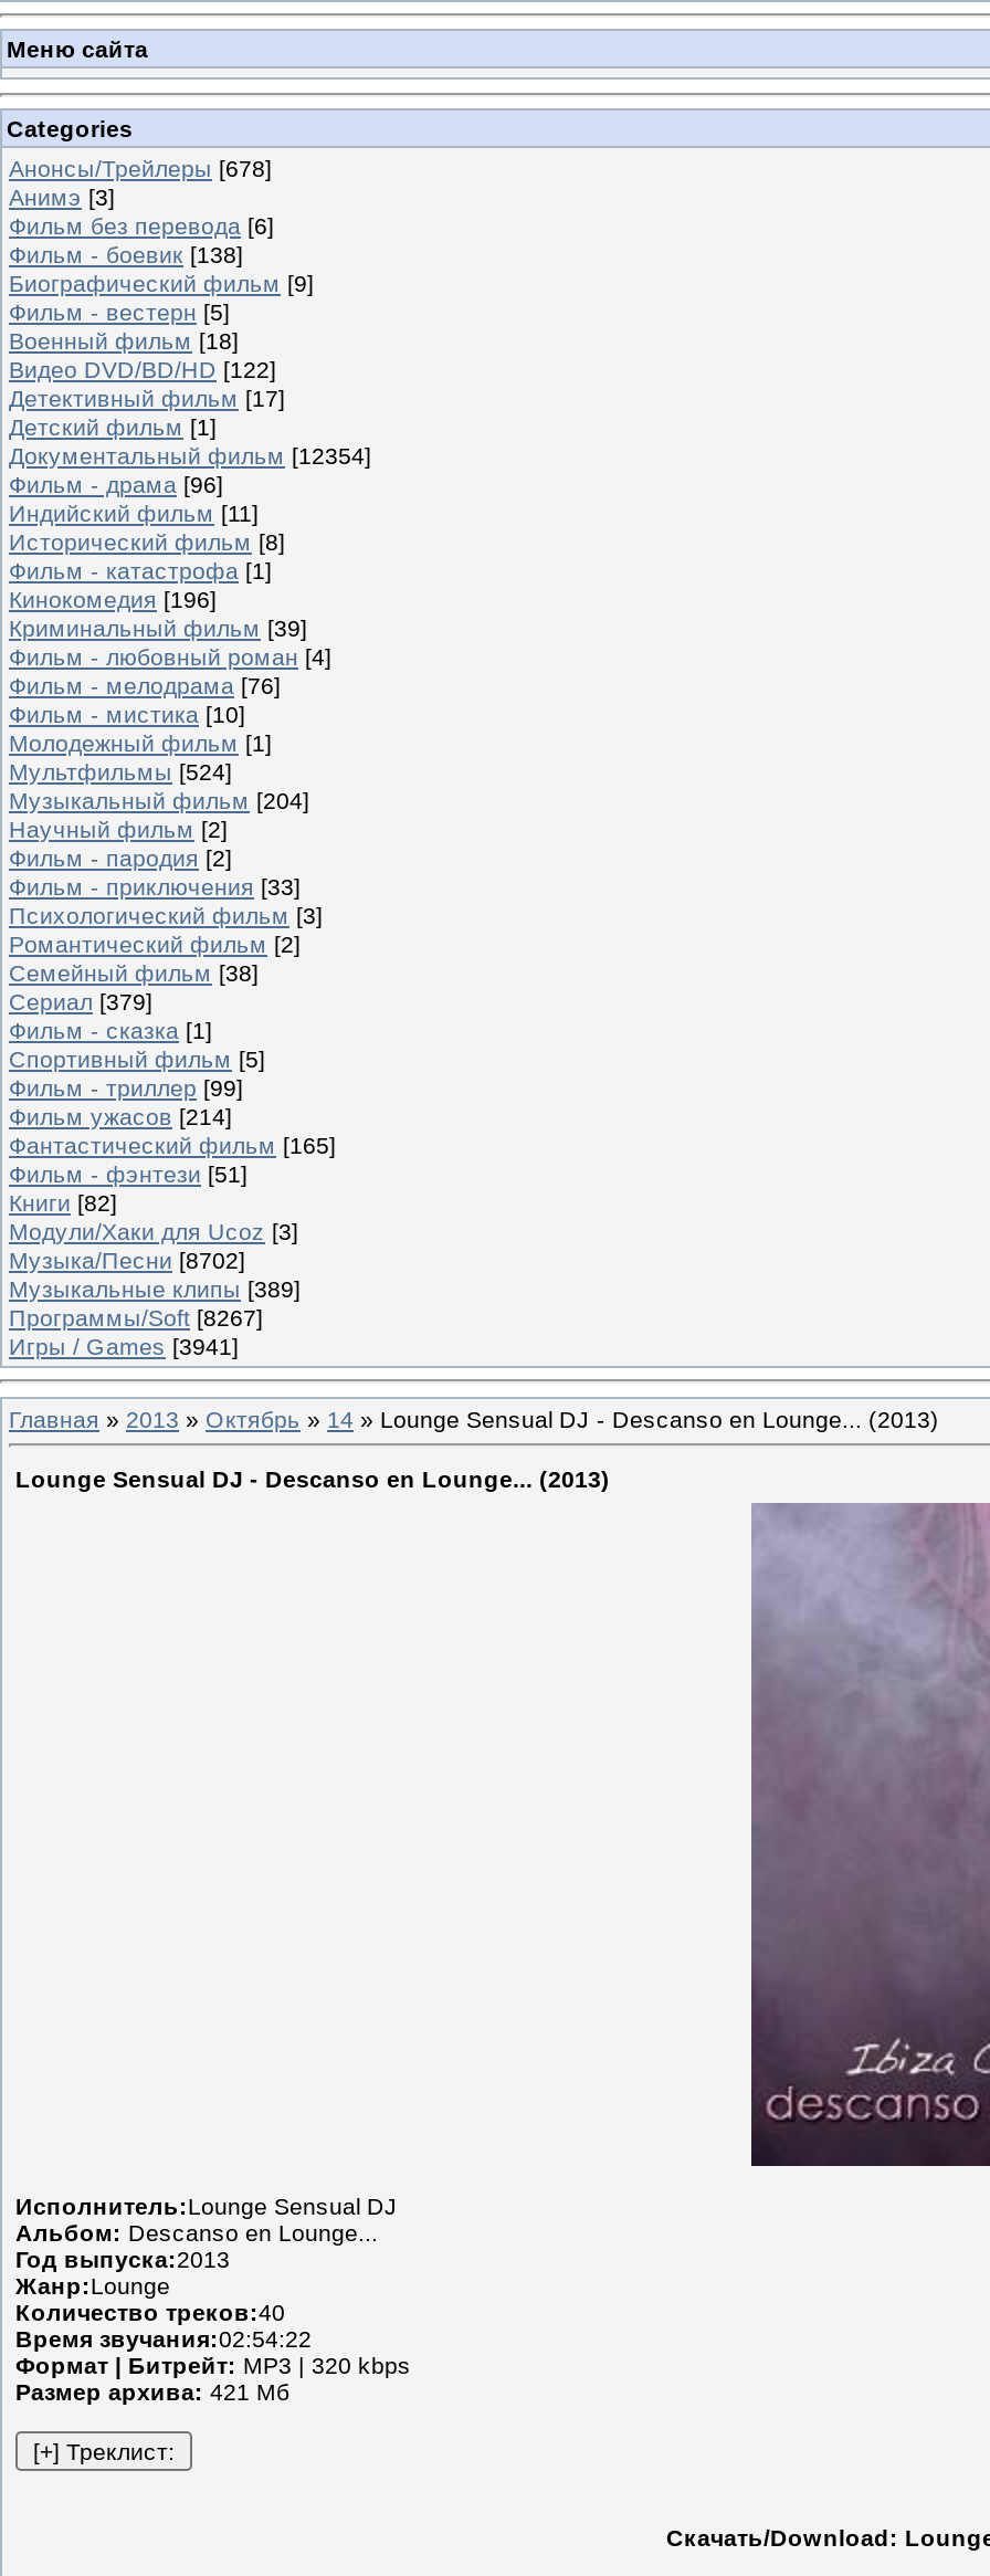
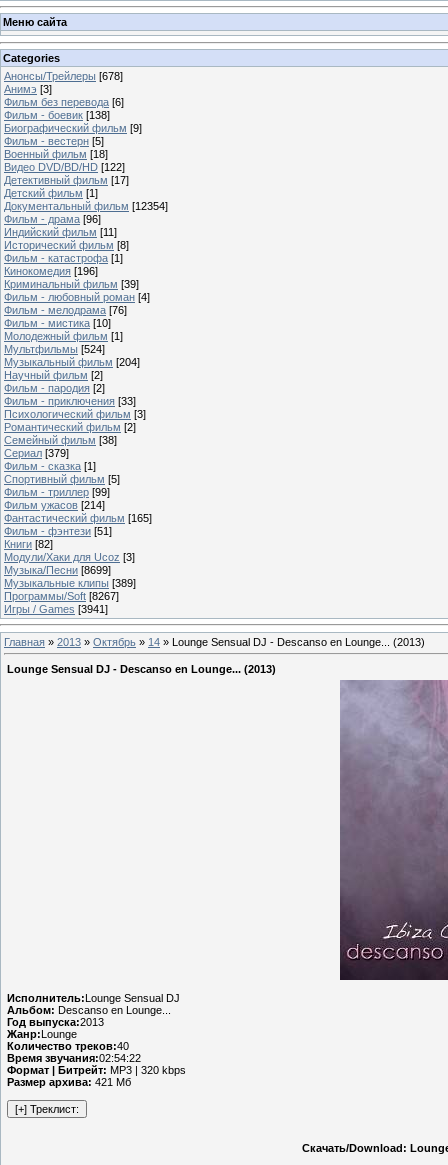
[9,1247,245,1273] Музыка/Песни [8702] -> [4,564,111,576] Музыка/Песни [8699]

